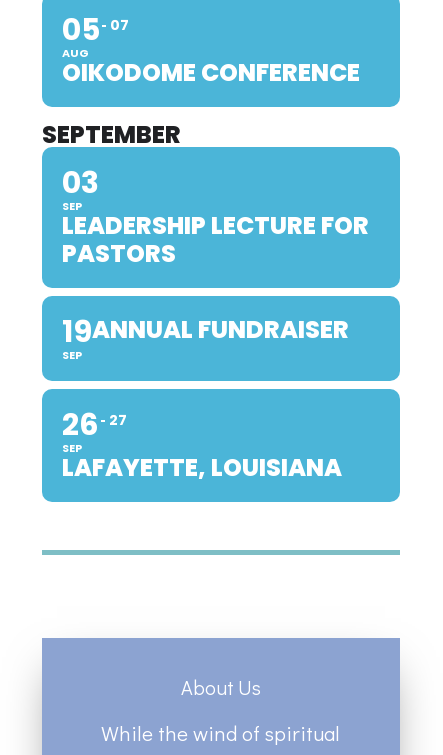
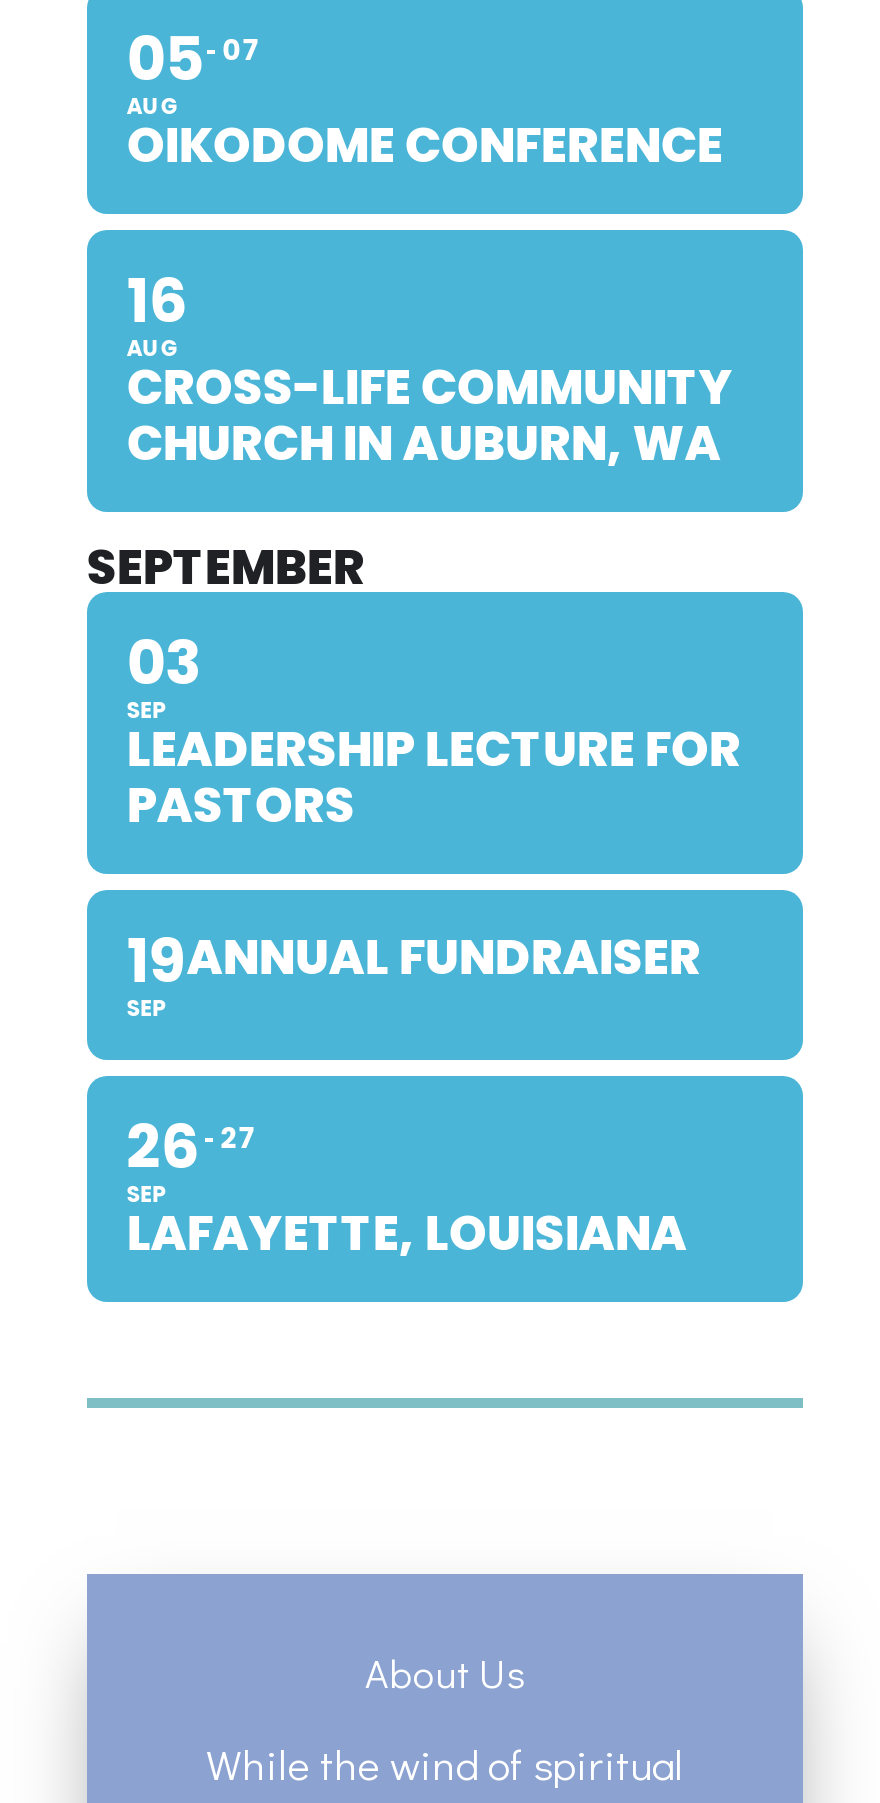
none -> [127,259,733,475] 16 | AUG | CROSS-LIFE COMMUNITY | CHURCH IN AUBURN, WA

